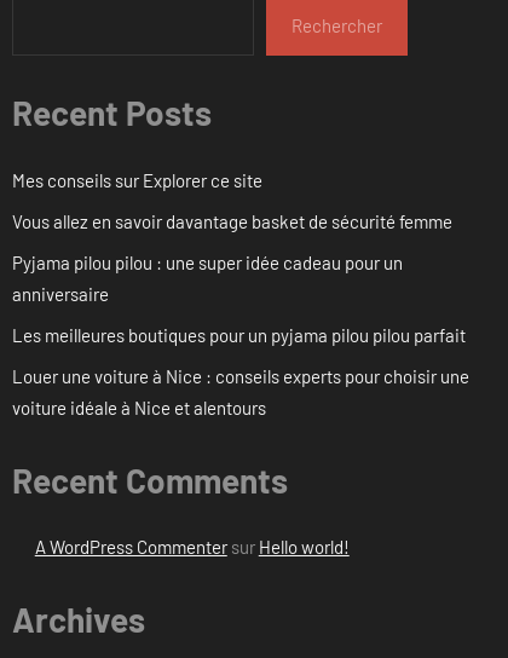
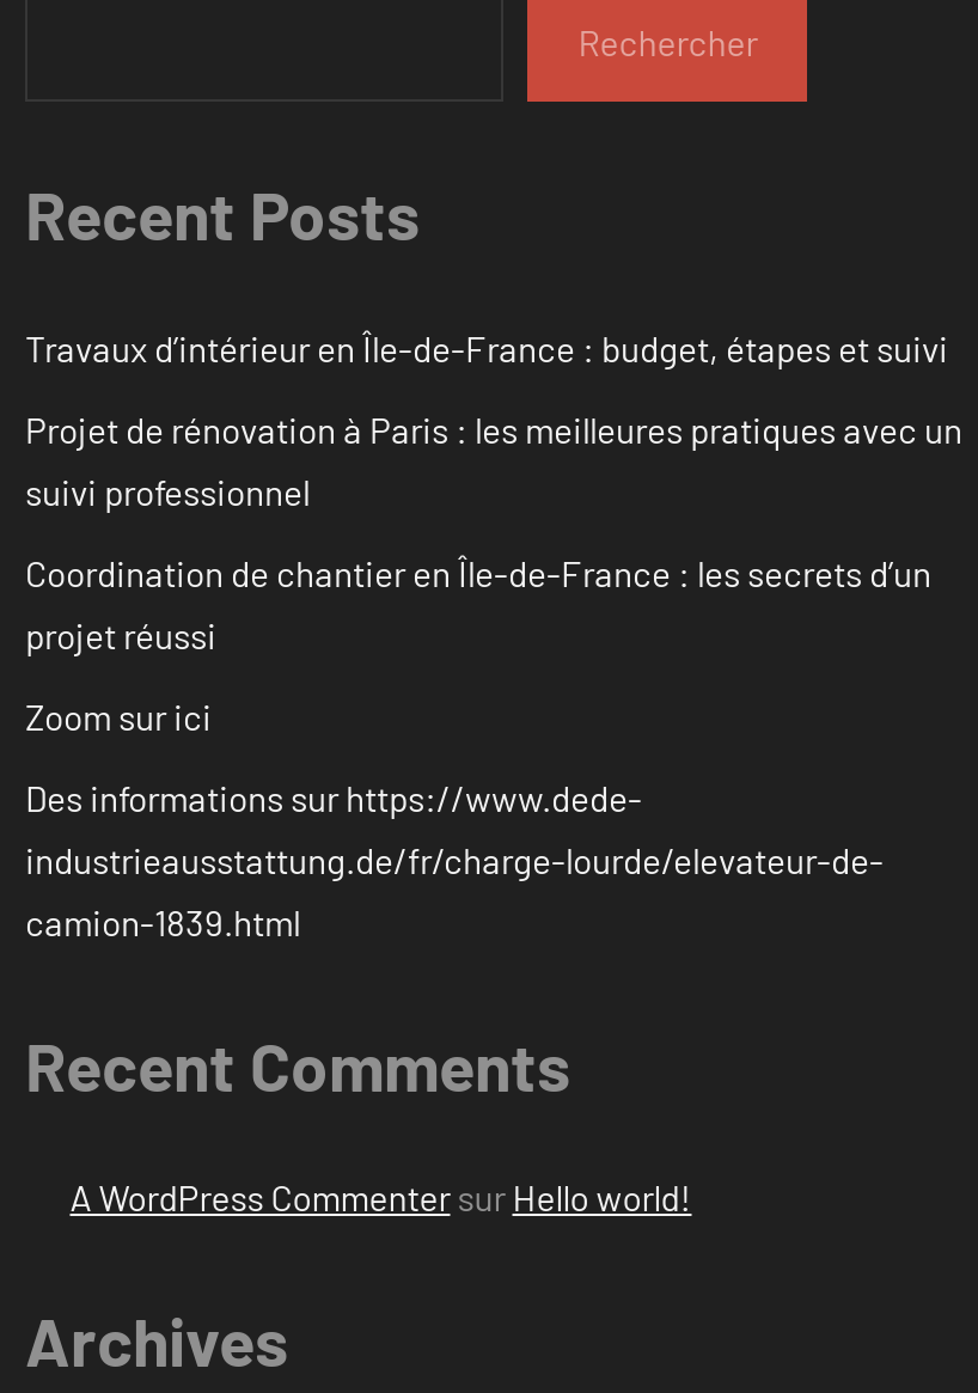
[12,169,262,191] Mes conseils sur Explorer ce site -> [25,326,948,369] Travaux d’intérieur en Île-de-France : budget, étapes et suivi
[12,210,452,232] Vous allez en savoir davantage basket de sécurité femme -> [25,407,962,512] Projet de rénovation à Paris : les meilleures pratiques avec un | suivi professionnel
[12,251,403,305] Pyjama pilou pilou : une super idée cadeau pour un | anniversaire -> [25,551,931,656] Coordination de chantier en Île-de-France : les secrets d’un | projet réussi
[12,324,466,346] Les meilleures boutiques pour un pyjama pilou pilou parfait -> [25,694,212,737] Zoom sur ici
[12,365,469,418] Louer une voiture à Nice : conseils experts pour choisir une | voiture idéale à Nice et alentours -> [25,776,884,943] Des informations sur https://www.dede- | industrieausstattung.de/fr/charge-lourde/elevateur-de- | camion-1839.html

